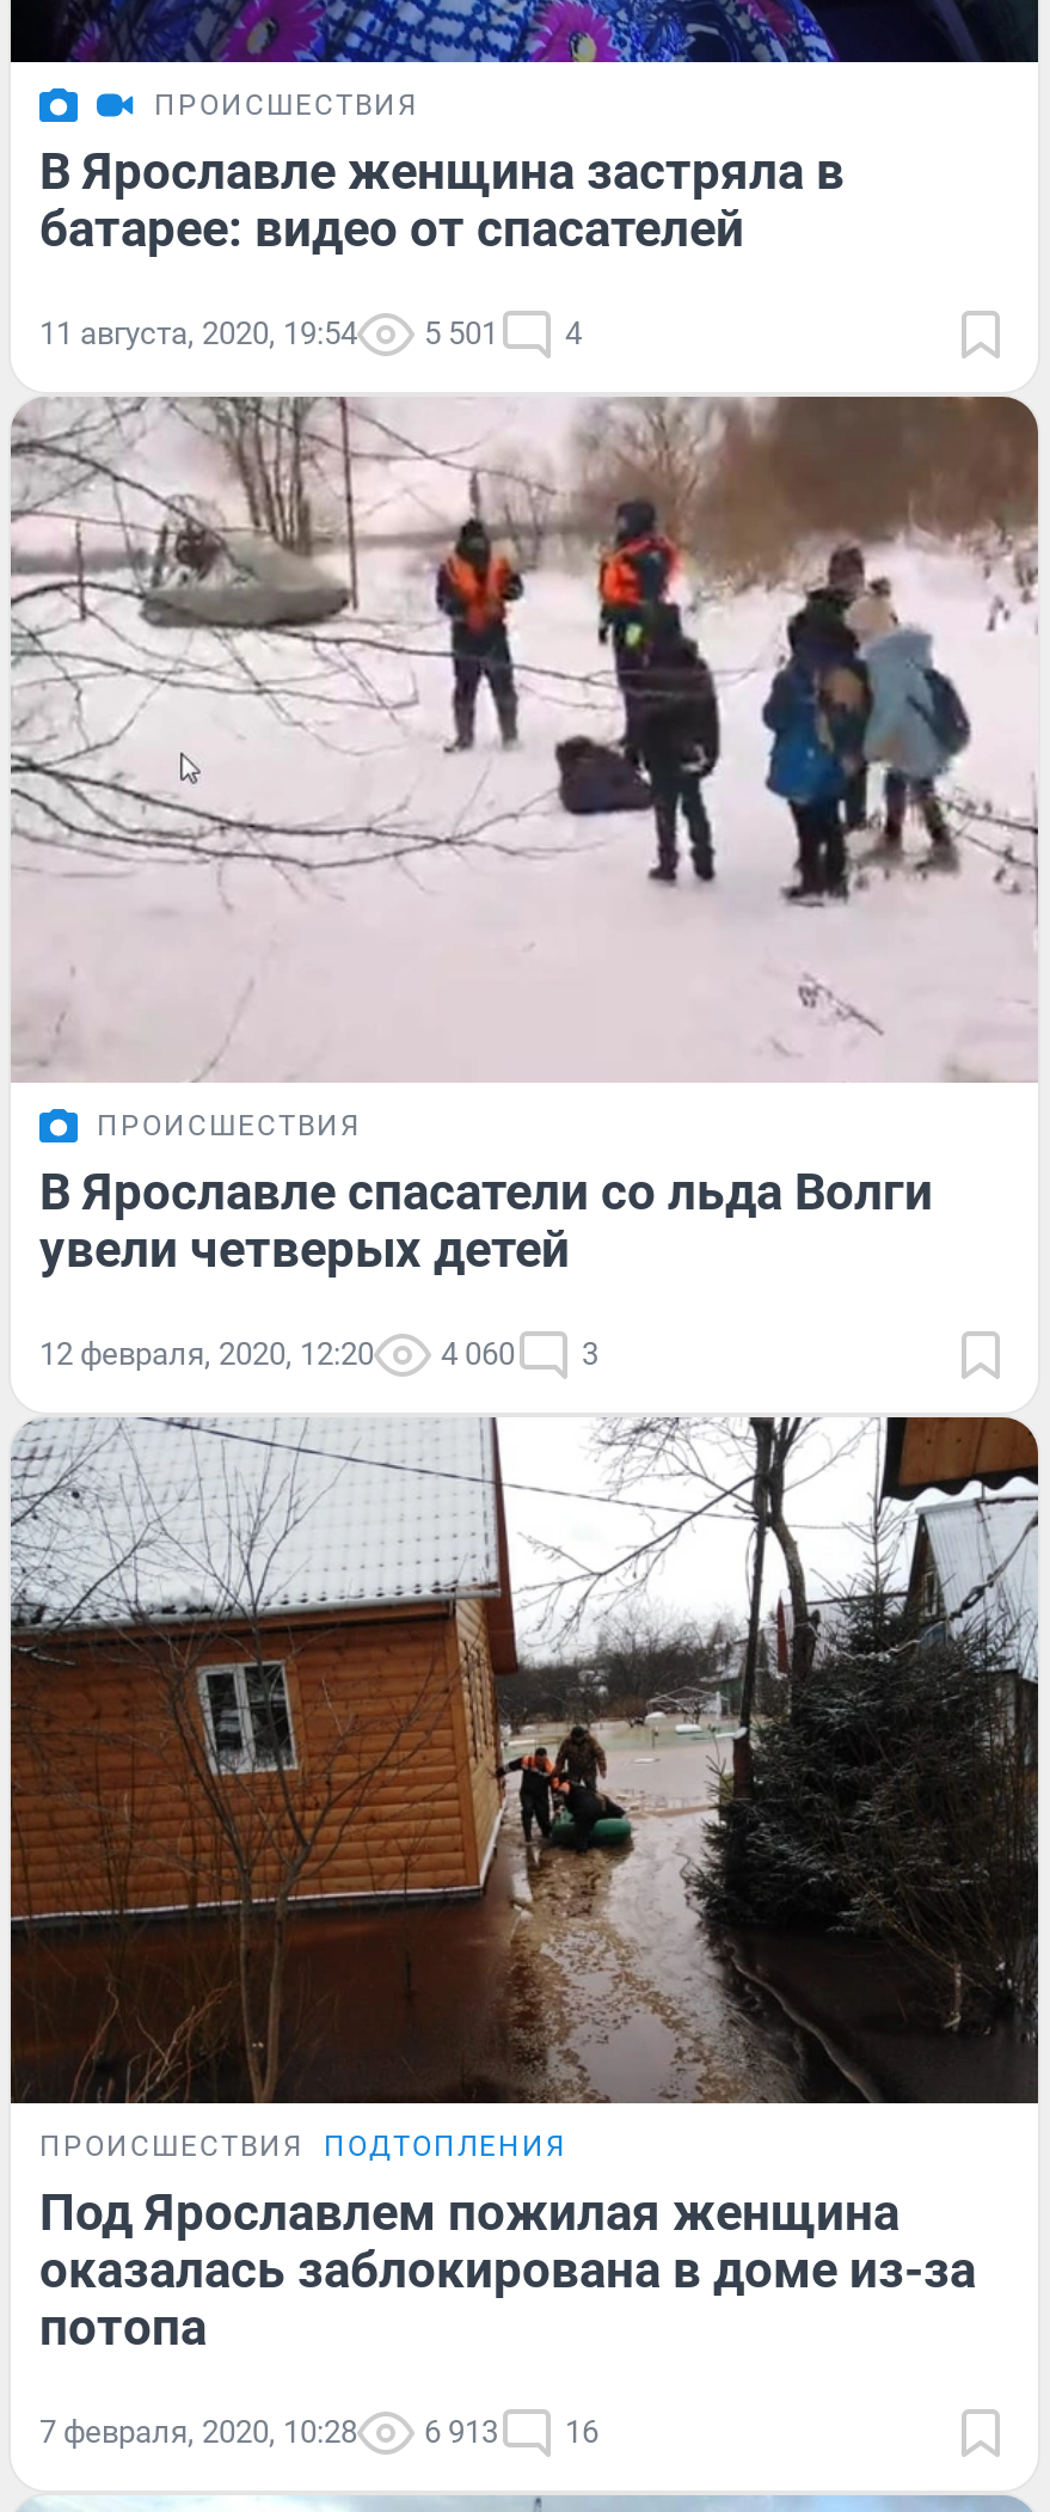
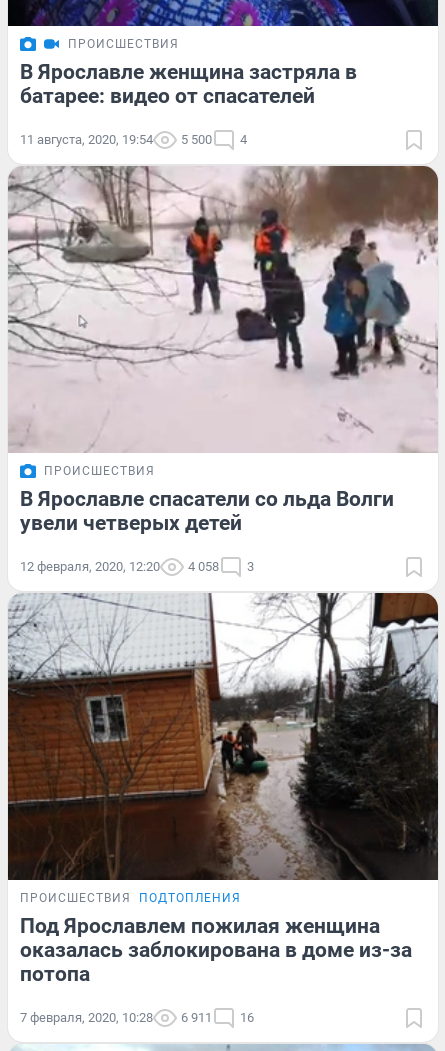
[39,316,582,352] 11 августа, 2020, 19:54 5 501 4 -> [20,132,247,147] 11 августа, 2020, 19:54 5 500 4
[39,1336,598,1372] 12 февраля, 2020, 12:20 4 060 3 -> [20,559,254,574] 12 февраля, 2020, 12:20 4 058 3
[39,2413,598,2449] 7 февраля, 2020, 10:28 6 913 16 -> [20,1010,254,1025] 7 февраля, 2020, 10:28 6 911 16

